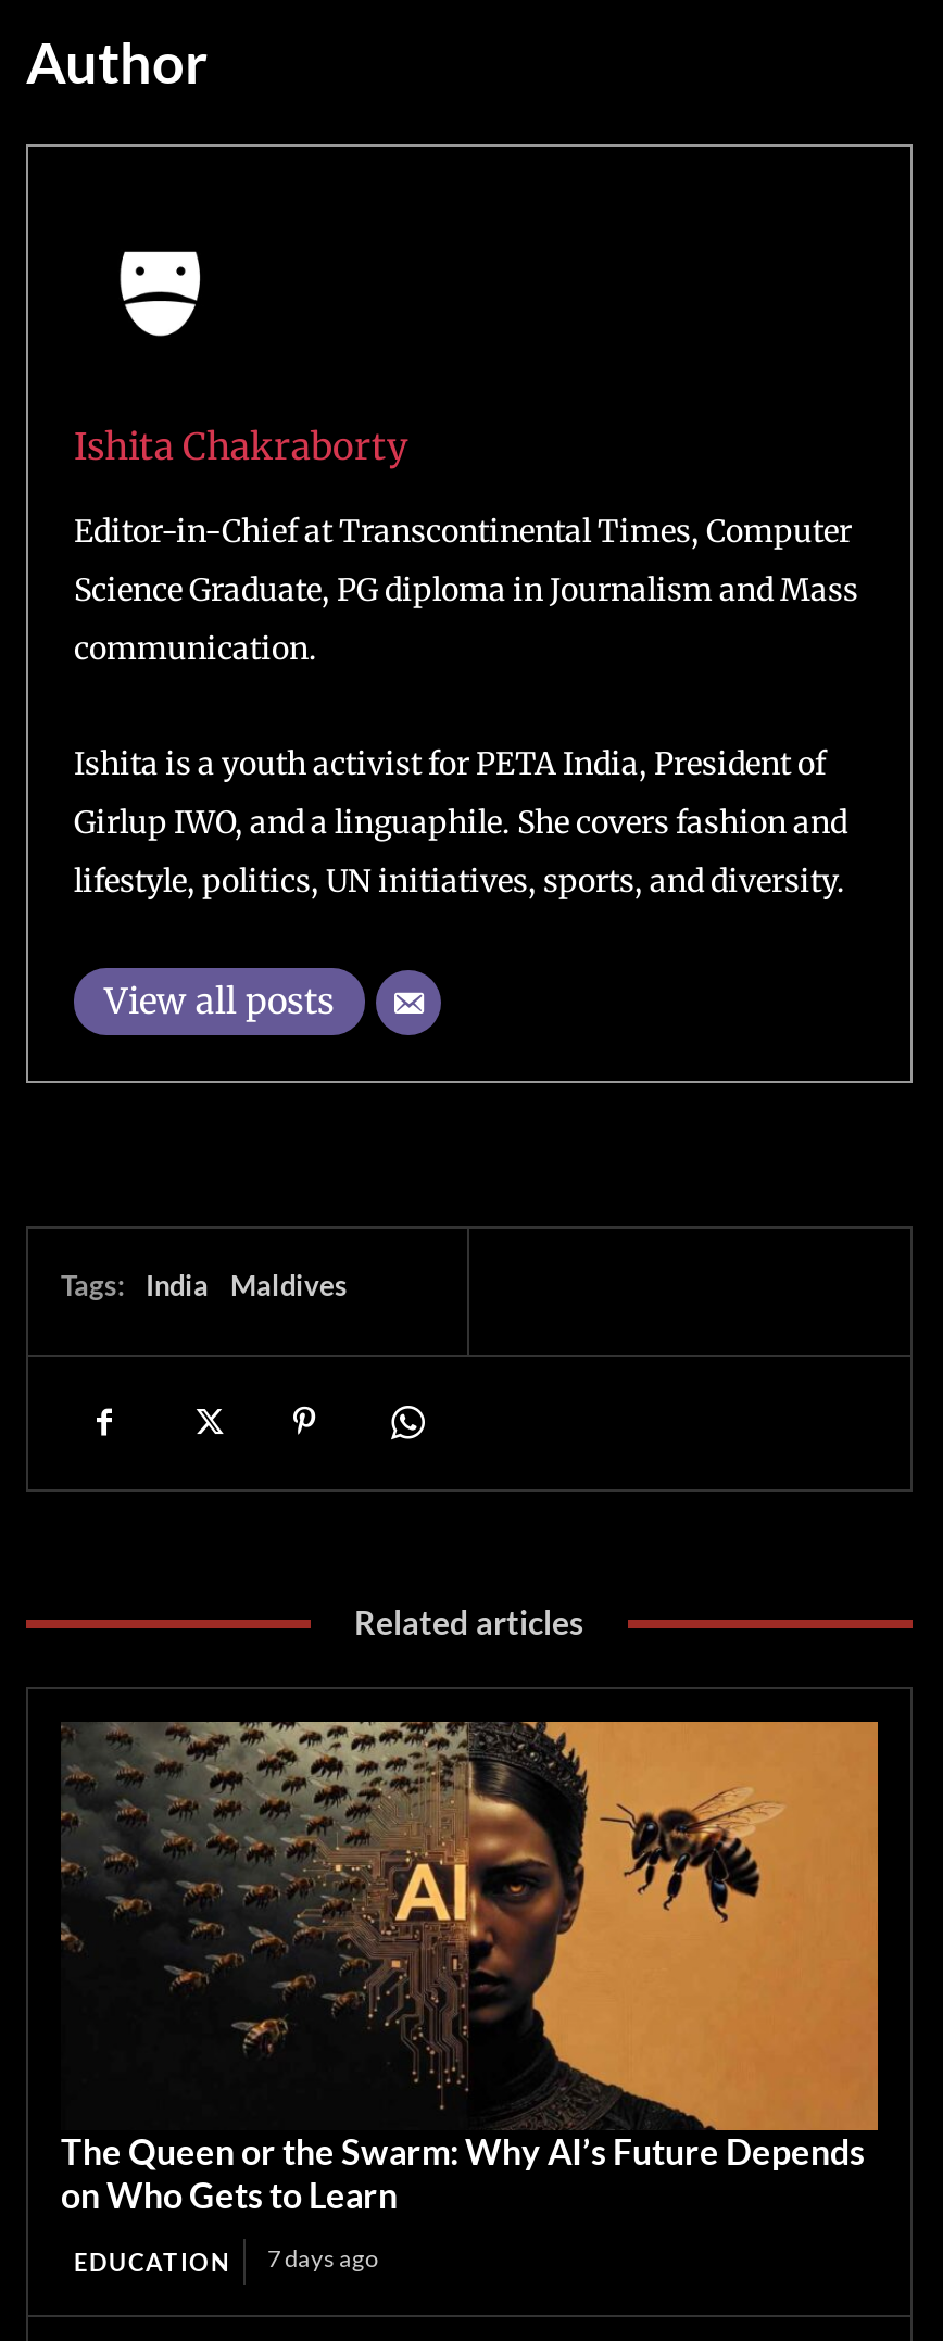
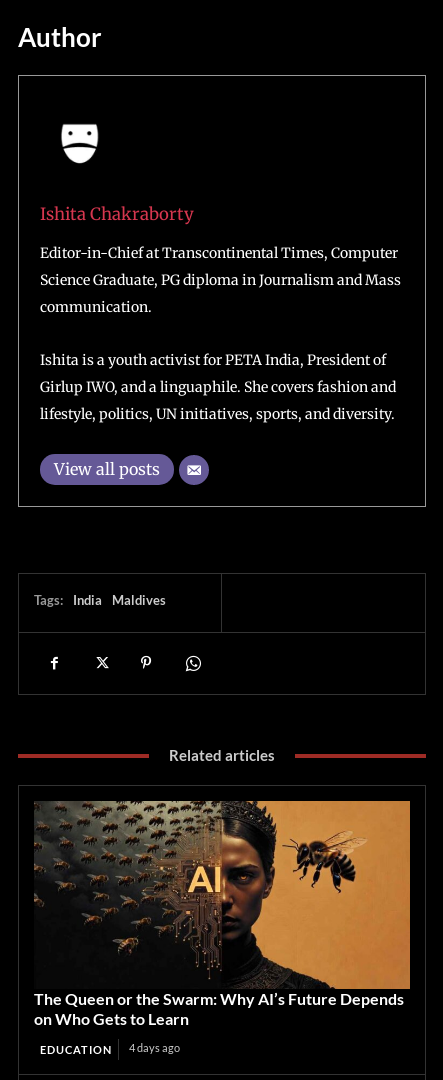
[74,2243,378,2276] EDUCATION 7 days ago -> [40,1041,180,1056] EDUCATION 4 days ago

